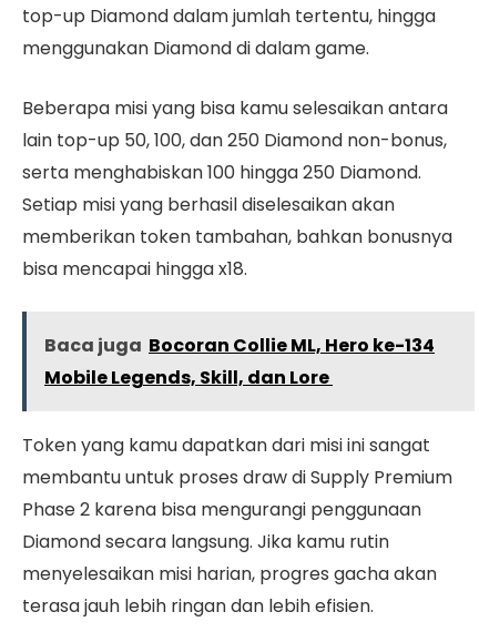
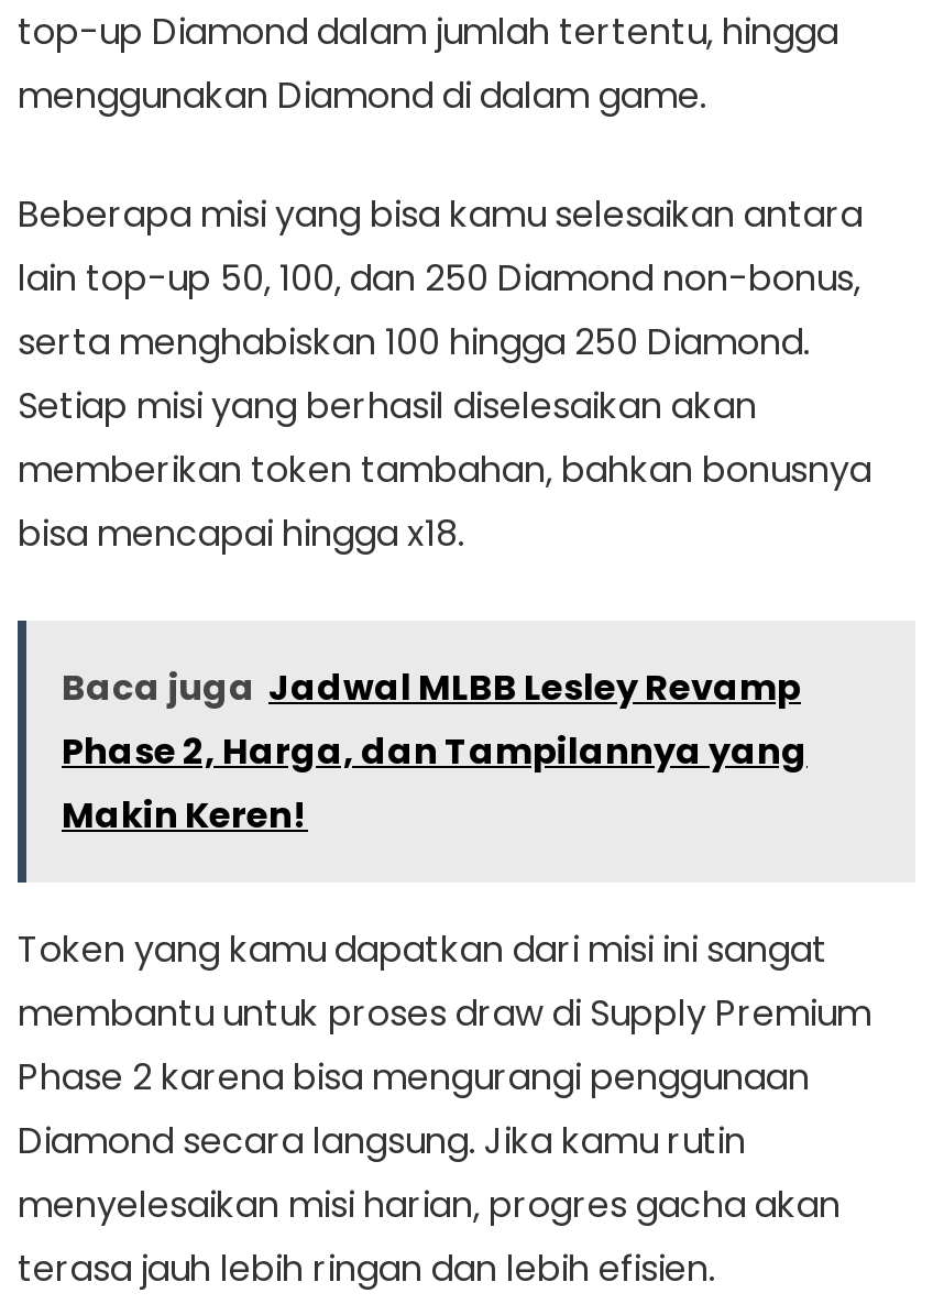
[44,333,435,391] Baca juga Bocoran Collie ML, Hero ke-134 | Mobile Legends, Skill, dan Lore -> [62,661,808,839] Baca juga Jadwal MLBB Lesley Revamp | Phase 2, Harga, dan Tampilannya yang | Makin Keren!

